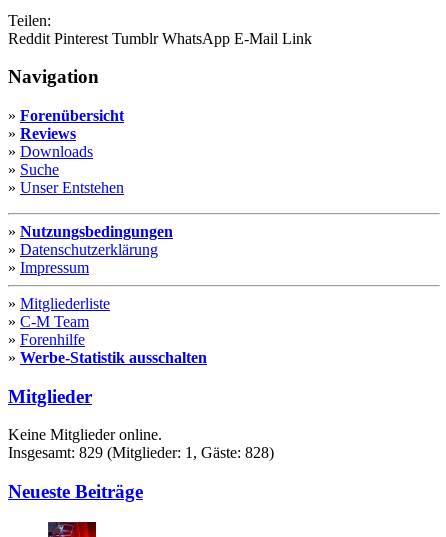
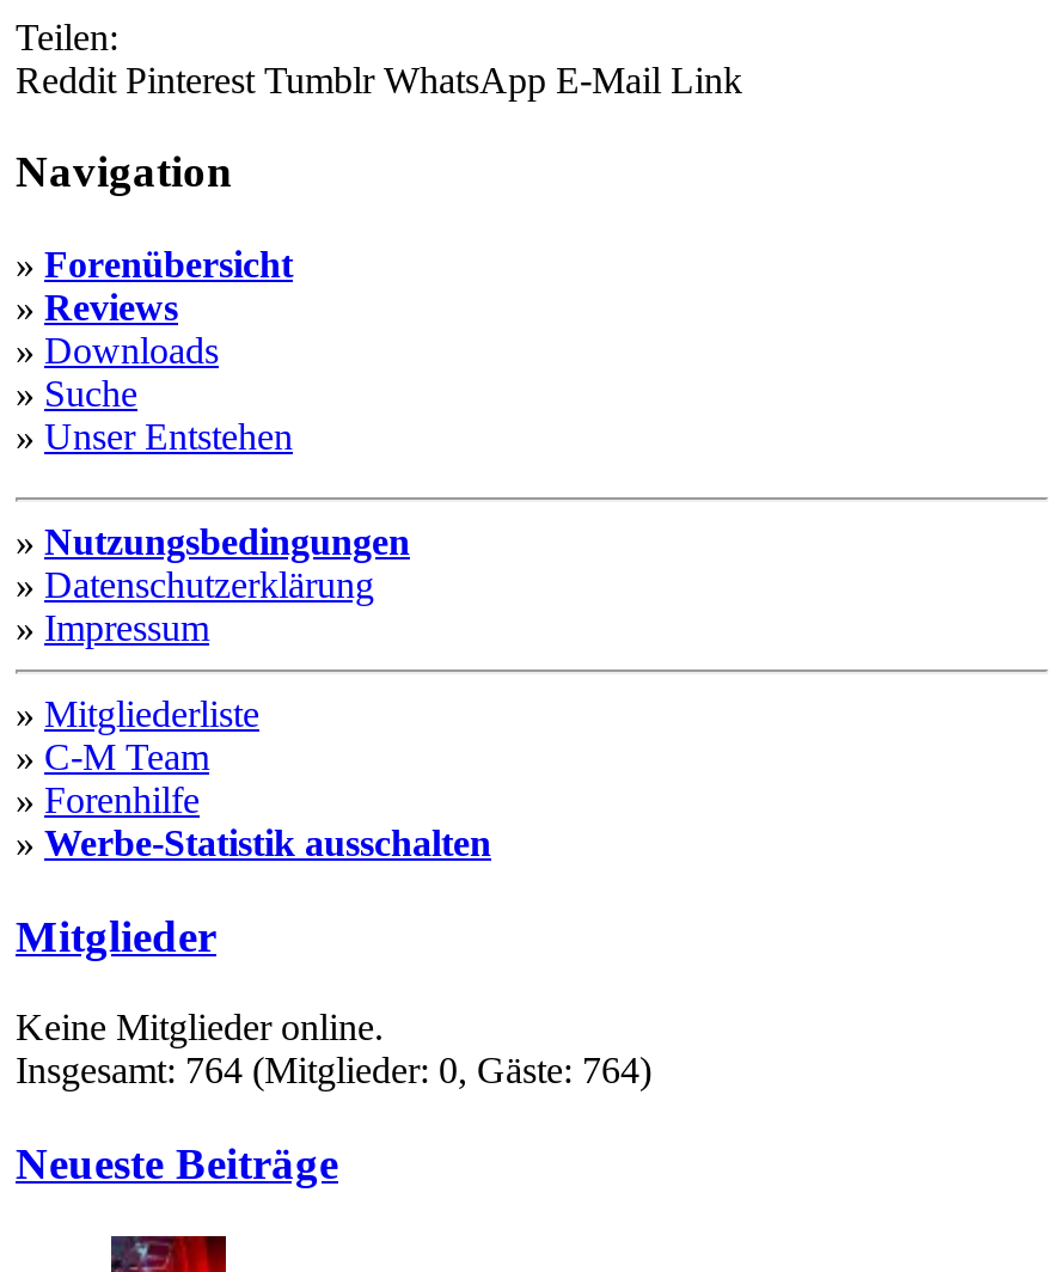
[8,444,274,461] Insgesamt: 829 (Mitglieder: 1, Gäste: 828) -> [16,1051,651,1091] Insgesamt: 764 (Mitglieder: 0, Gäste: 764)

